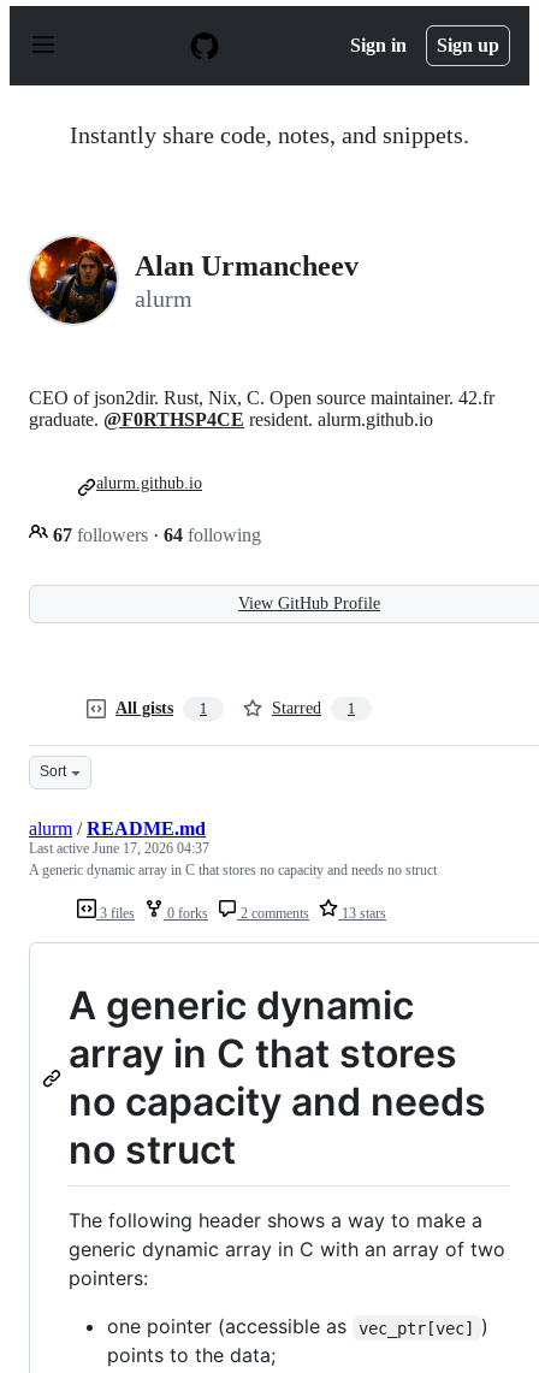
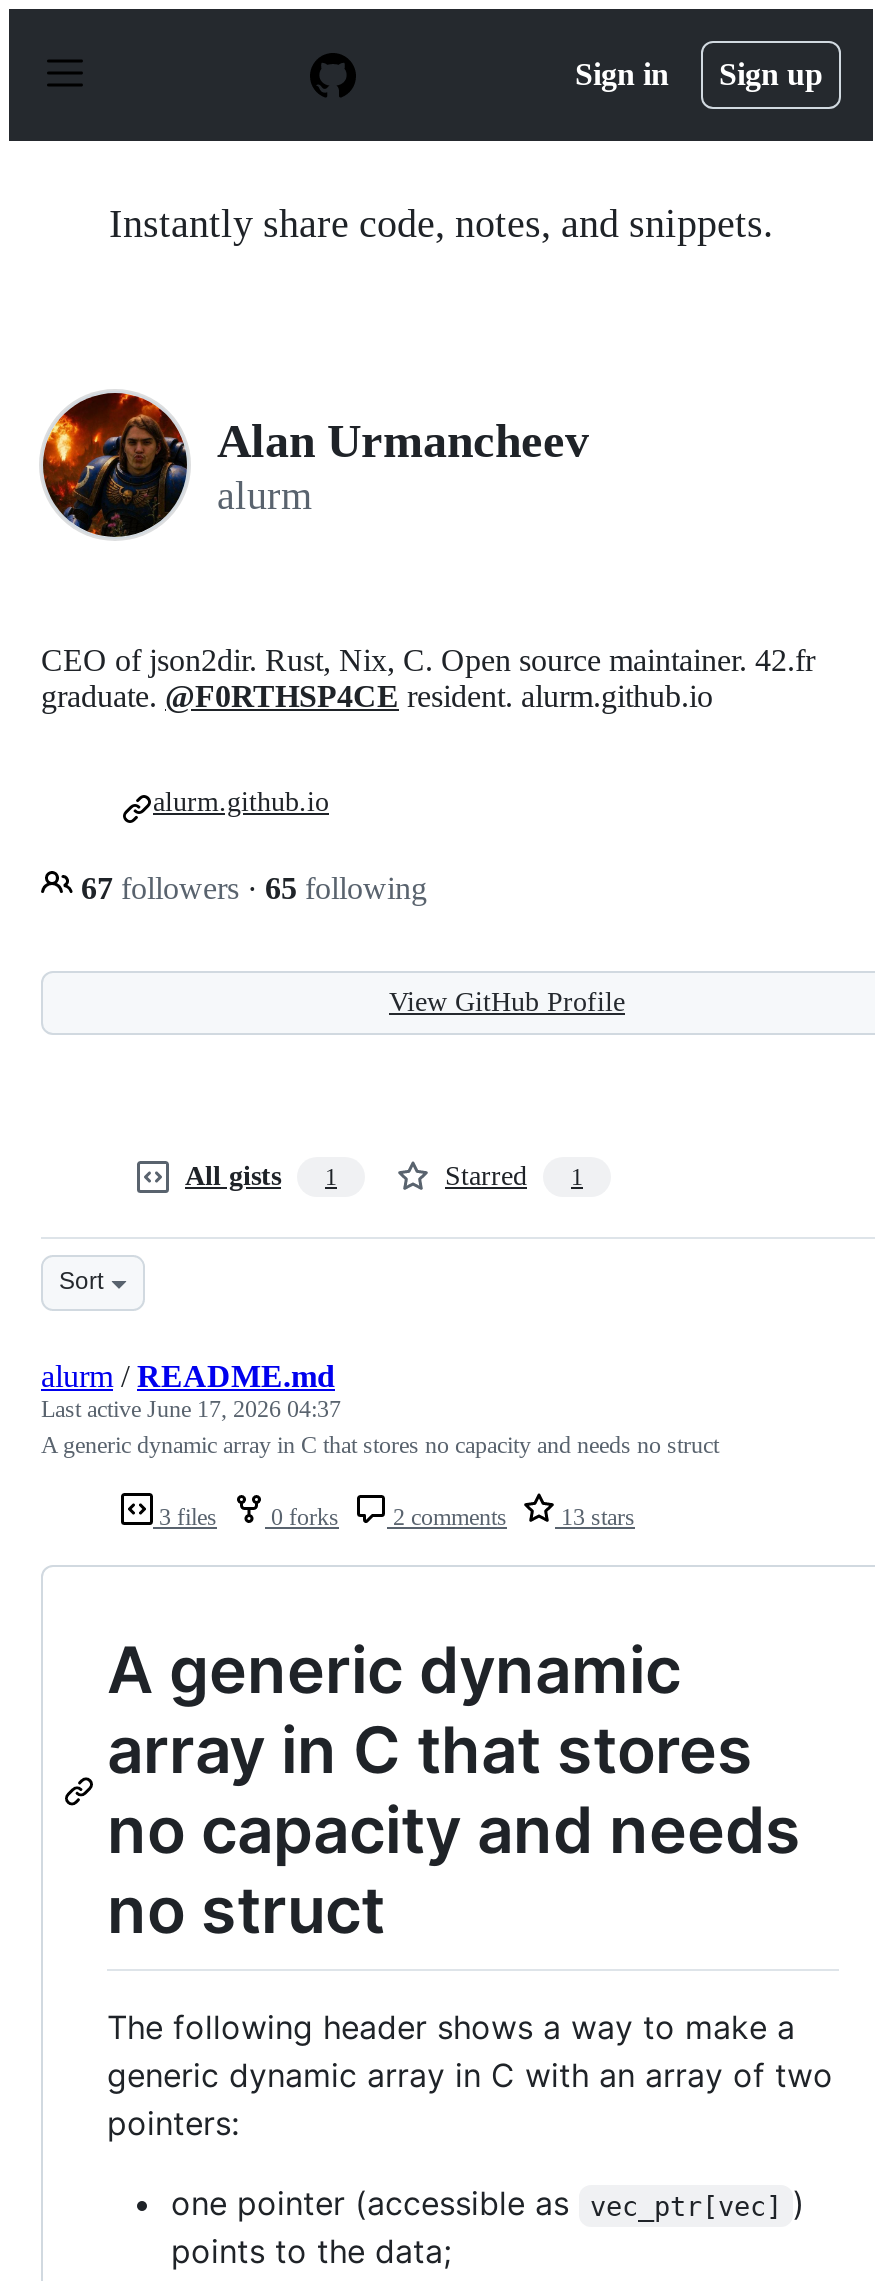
[53,525,261,545] 67 followers · 64 following -> [81,871,427,905] 67 followers · 65 following

